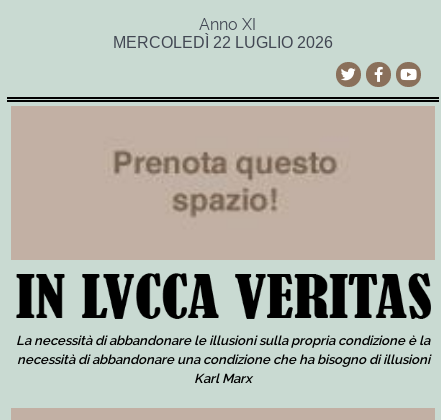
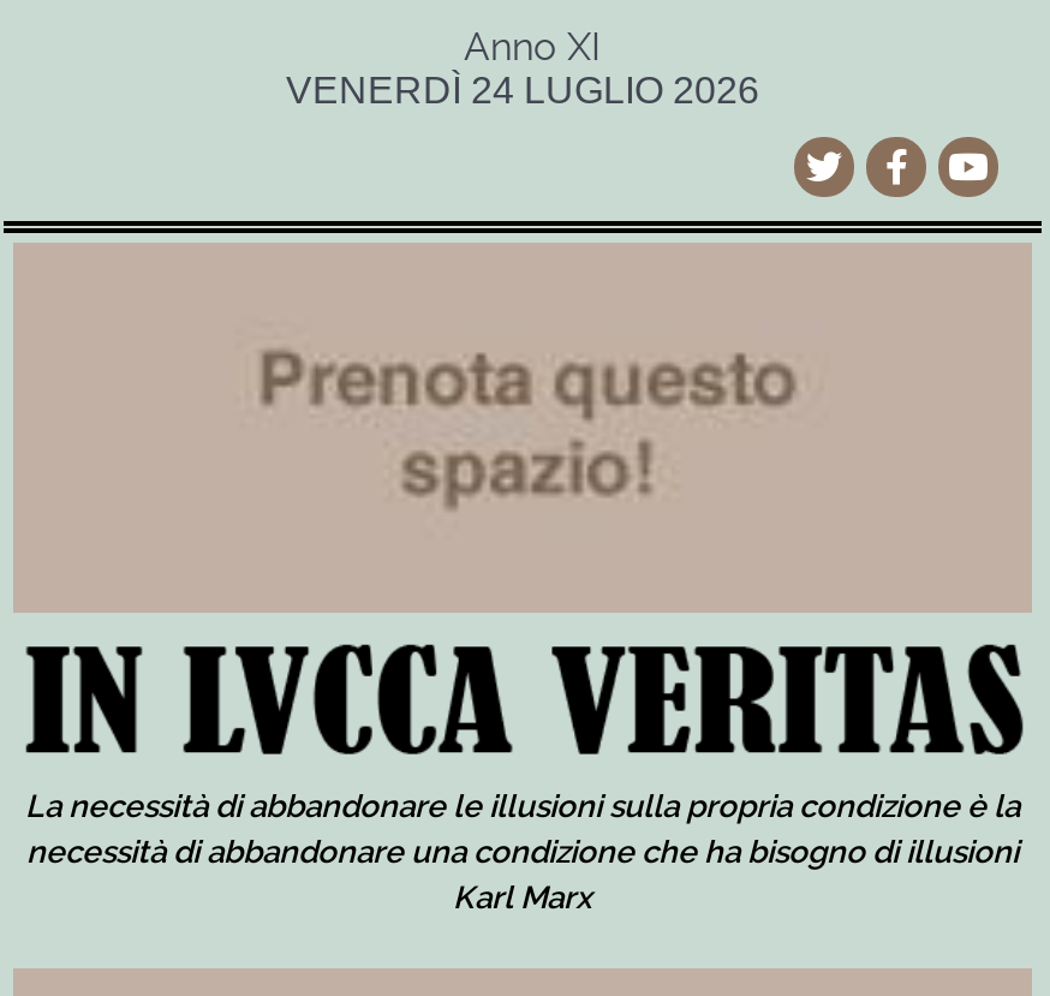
[113,34,333,51] MERCOLEDÌ 22 LUGLIO 2026 -> [286,70,759,111] VENERDÌ 24 LUGLIO 2026

